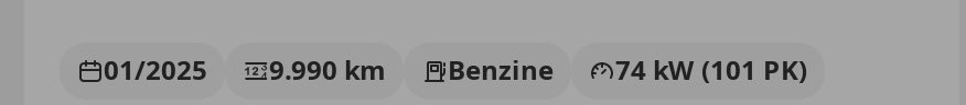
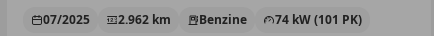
[104,51,386,88] 01/2025 | 9.990 km -> [43,11,171,28] 07/2025 | 2.962 km

